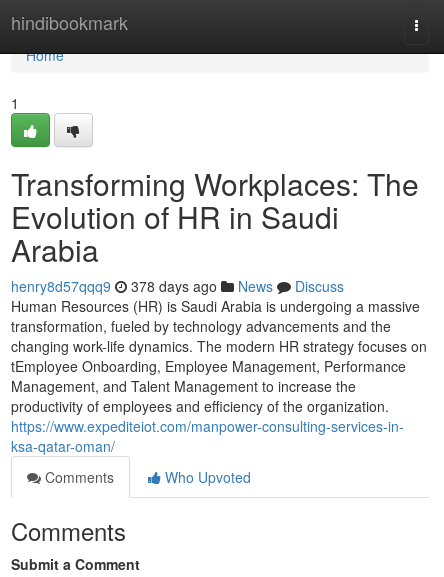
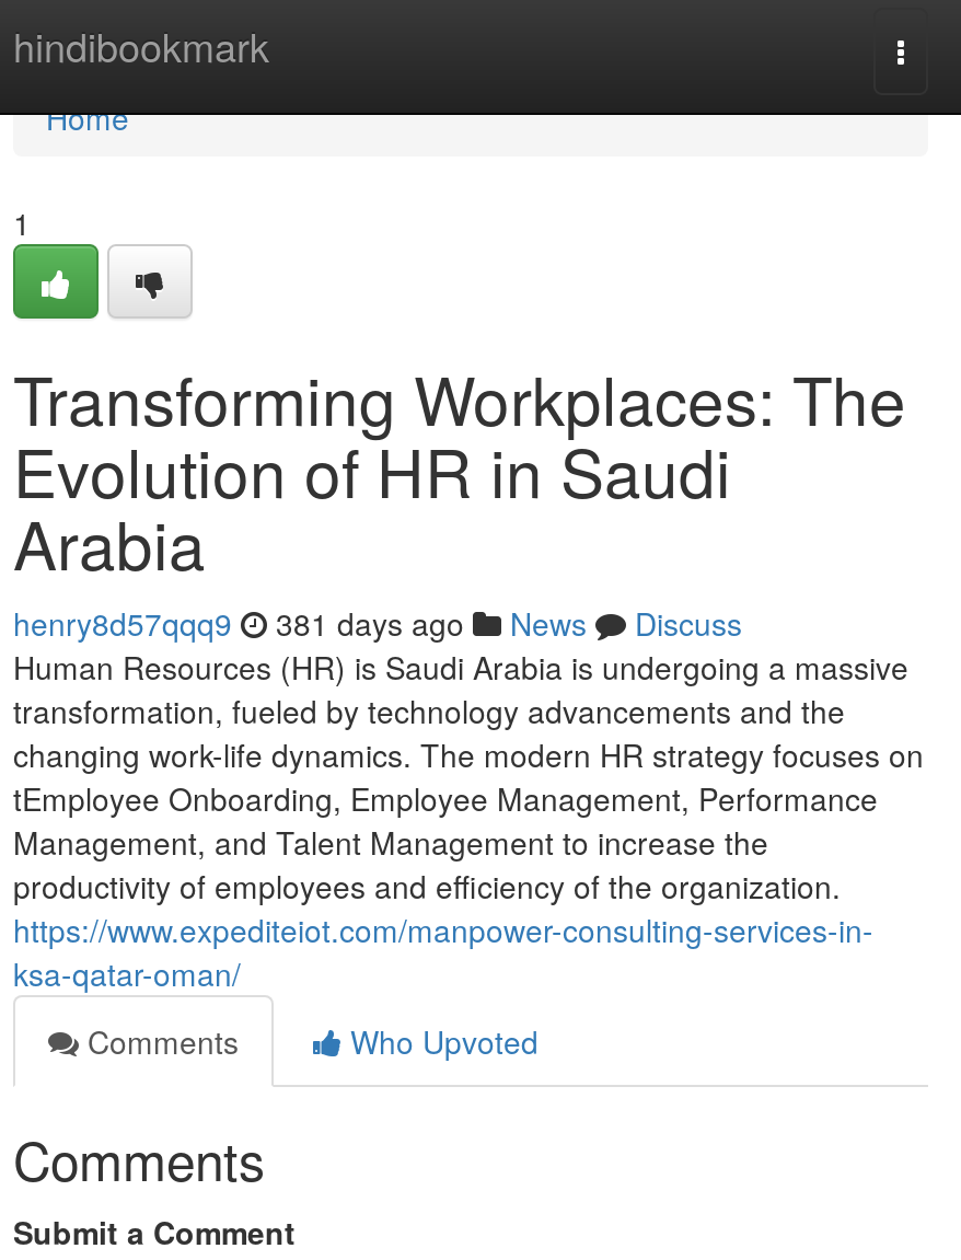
[11,276,344,296] henry8d57qqq9 378 days ago News Discuss -> [13,601,742,645] henry8d57qqq9 381 days ago News Discuss

